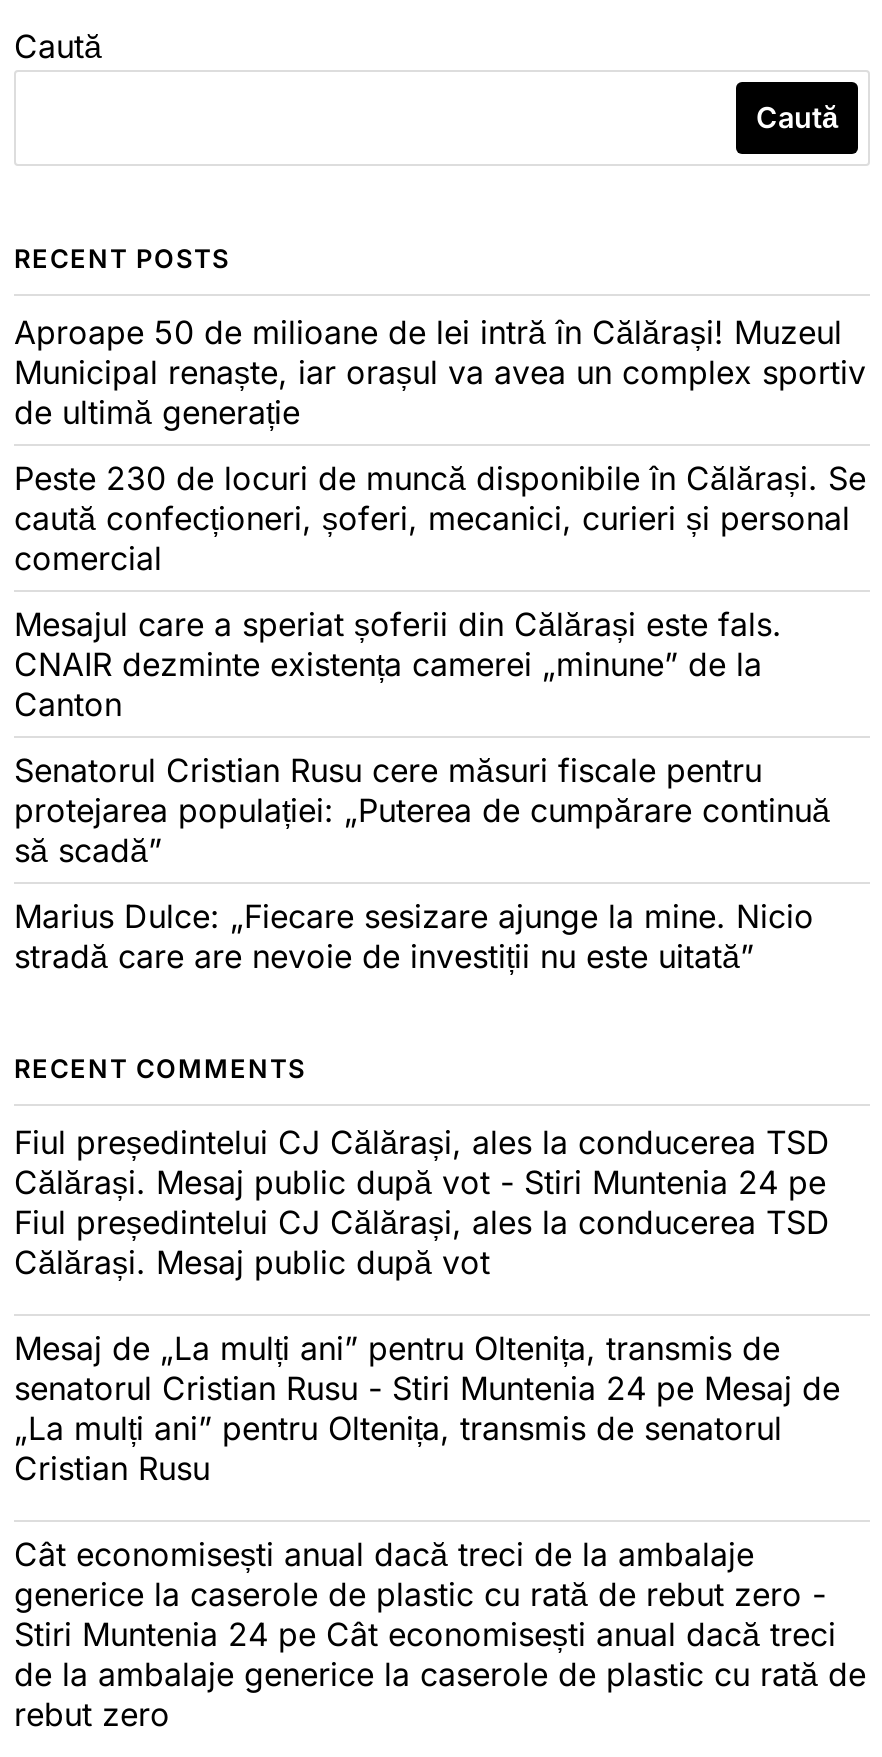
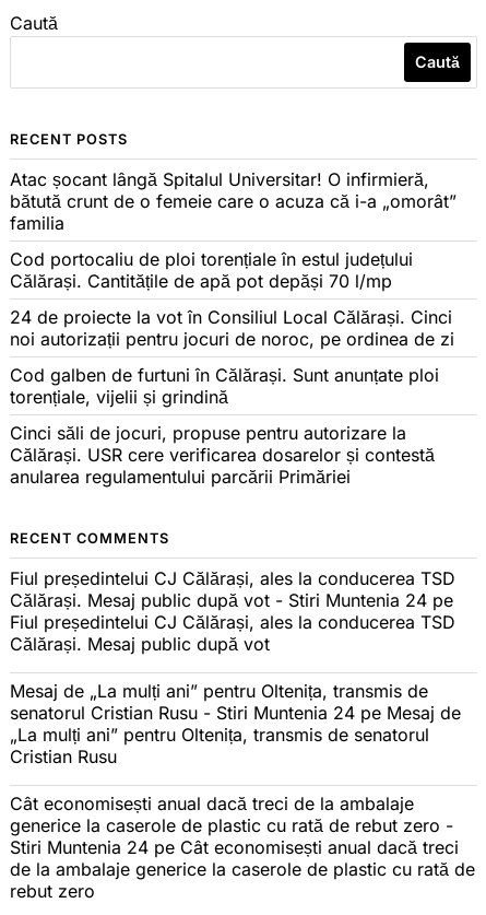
[14,313,866,433] Aproape 50 de milioane de lei intră în Călărași! Muzeul | Municipal renaște, iar orașul va avea un complex sportiv | de ultimă generație -> [10,169,457,234] Atac șocant lângă Spitalul Universitar! O infirmieră, | bătută crunt de o femeie care o acuza că i-a „omorât” | familia
[14,459,866,579] Peste 230 de locuri de muncă disponibile în Călărași. Se | caută confecționeri, șoferi, mecanici, curieri și personal | comercial -> [10,249,413,292] Cod portocaliu de ploi torențiale în estul județului | Călărași. Cantitățile de apă pot depăși 70 l/mp
[14,605,782,725] Mesajul care a speriat șoferii din Călărași este fals. | CNAIR dezminte existența camerei „minune” de la | Canton -> [10,307,454,350] 24 de proiecte la vot în Consiliul Local Călărași. Cinci | noi autorizații pentru jocuri de noroc, pe ordinea de zi
[14,751,830,871] Senatorul Cristian Rusu cere măsuri fiscale pentru | protejarea populației: „Puterea de cumpărare continuă | să scadă” -> [10,364,439,408] Cod galben de furtuni în Călărași. Sunt anunțate ploi | torențiale, vijelii și grindină
[14,897,814,977] Marius Dulce: „Fiecare sesizare ajunge la mine. Nicio | stradă care are nevoie de investiții nu este uitată” -> [10,422,435,488] Cinci săli de jocuri, propuse pentru autorizare la | Călărași. USR cere verificarea dosarelor și contestă | anularea regulamentului parcării Primăriei

